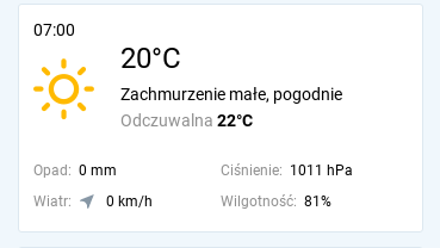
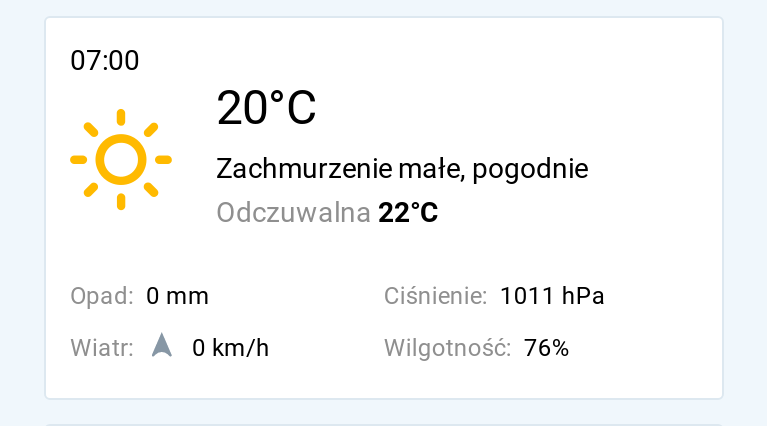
[220,193,331,210] Wilgotność: 81% -> [384,334,570,362] Wilgotność: 76%

